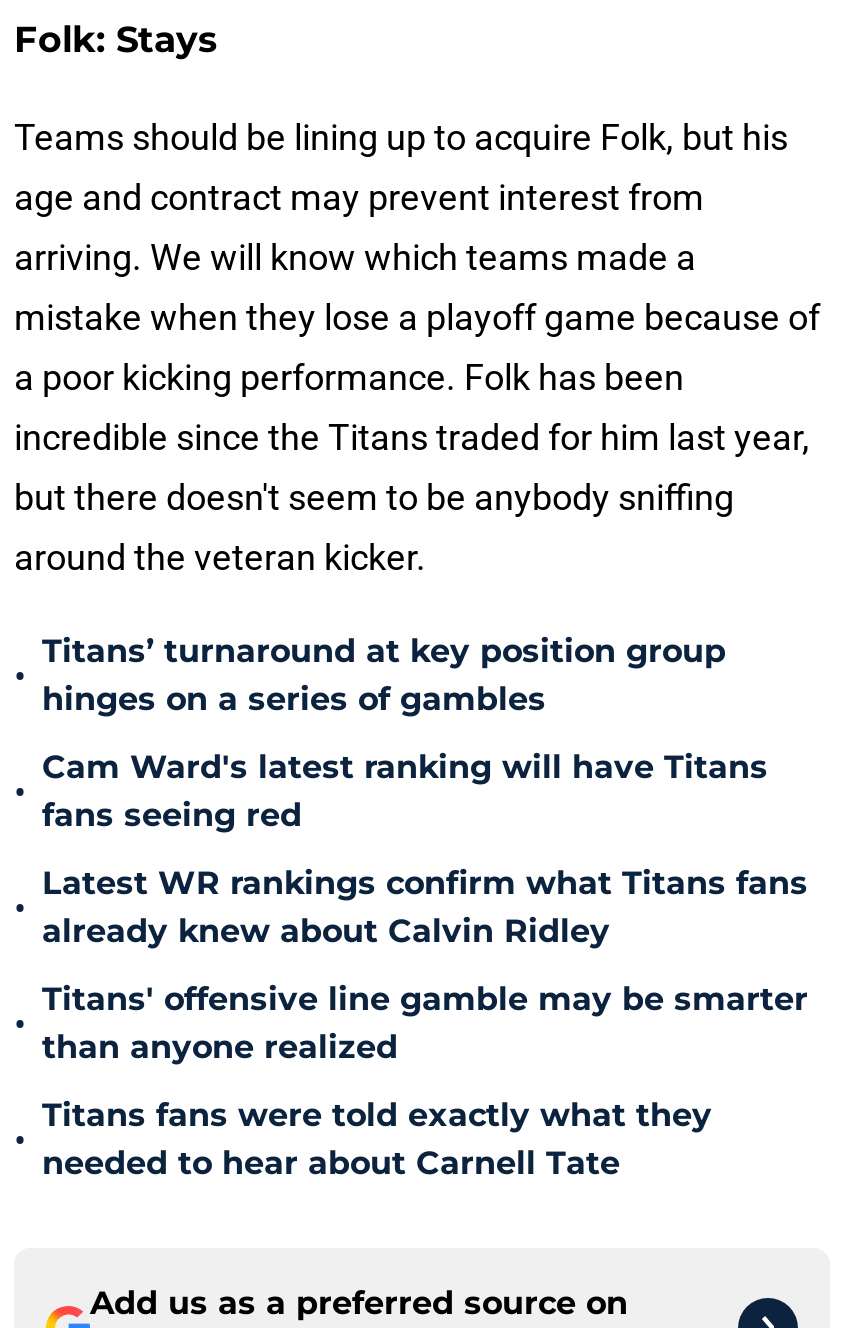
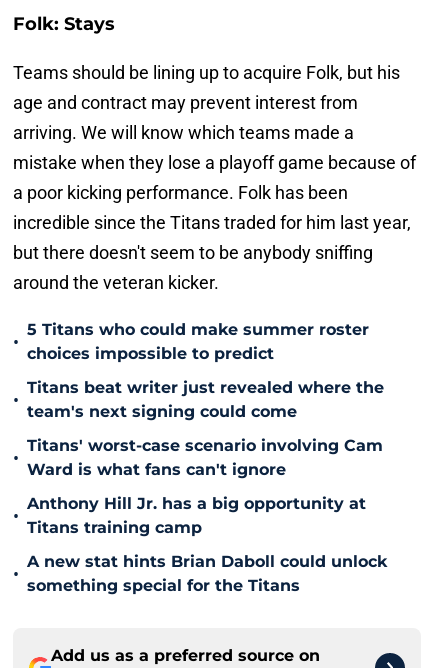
[42,632,726,718] Titans’ turnaround at key position group | hinges on a series of gambles -> [27,320,369,363] 5 Titans who could make summer roster | choices impossible to predict
[42,748,768,834] Cam Ward's latest ranking will have Titans | fans seeing red -> [27,378,384,421] Titans beat writer just revealed where the | team's next signing could come
[42,864,808,950] Latest WR rankings confirm what Titans fans | already knew about Calvin Ridley -> [27,436,383,479] Titans' worst-case scenario involving Cam | Ward is what fans can't ignore
[42,980,808,1066] Titans' offensive line gamble may be smarter | than anyone realized -> [27,494,366,537] Anthony Hill Jr. has a big opportunity at | Titans training camp
[42,1096,712,1182] Titans fans were told exactly what they | needed to hear about Carnell Tate -> [27,552,387,595] A new stat hints Brian Daboll could unlock | something special for the Titans

